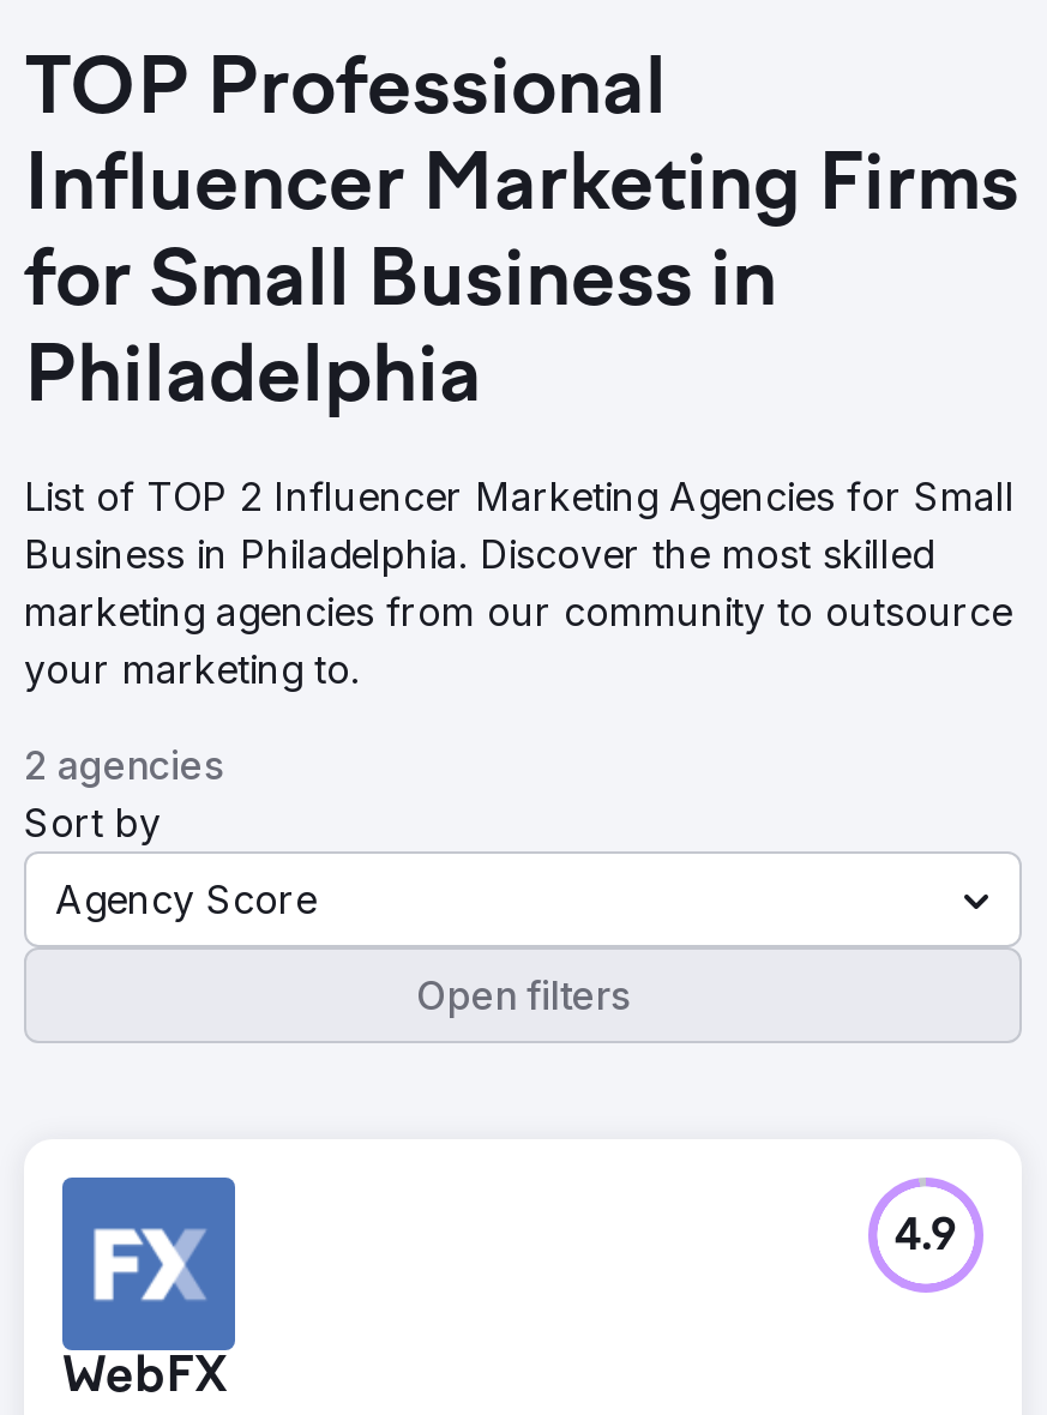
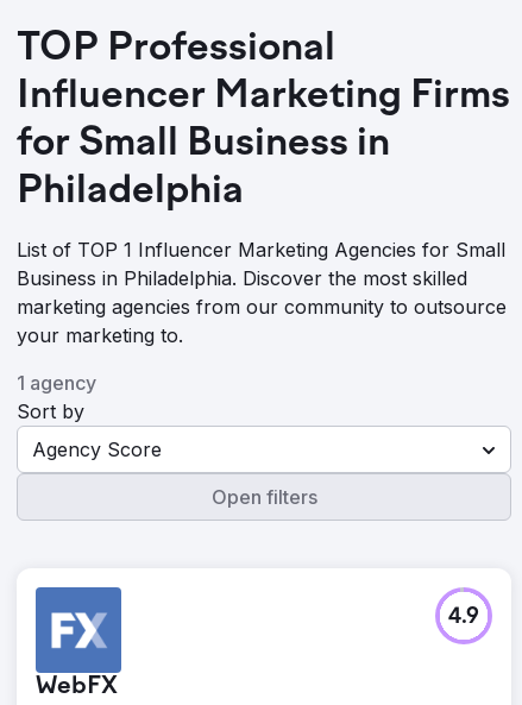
[24,472,1015,520] List of TOP 2 Influencer Marketing Agencies for Small -> [17,238,505,262] List of TOP 1 Influencer Marketing Agencies for Small
[24,741,223,789] 2 agencies -> [17,371,96,395] 1 agency

